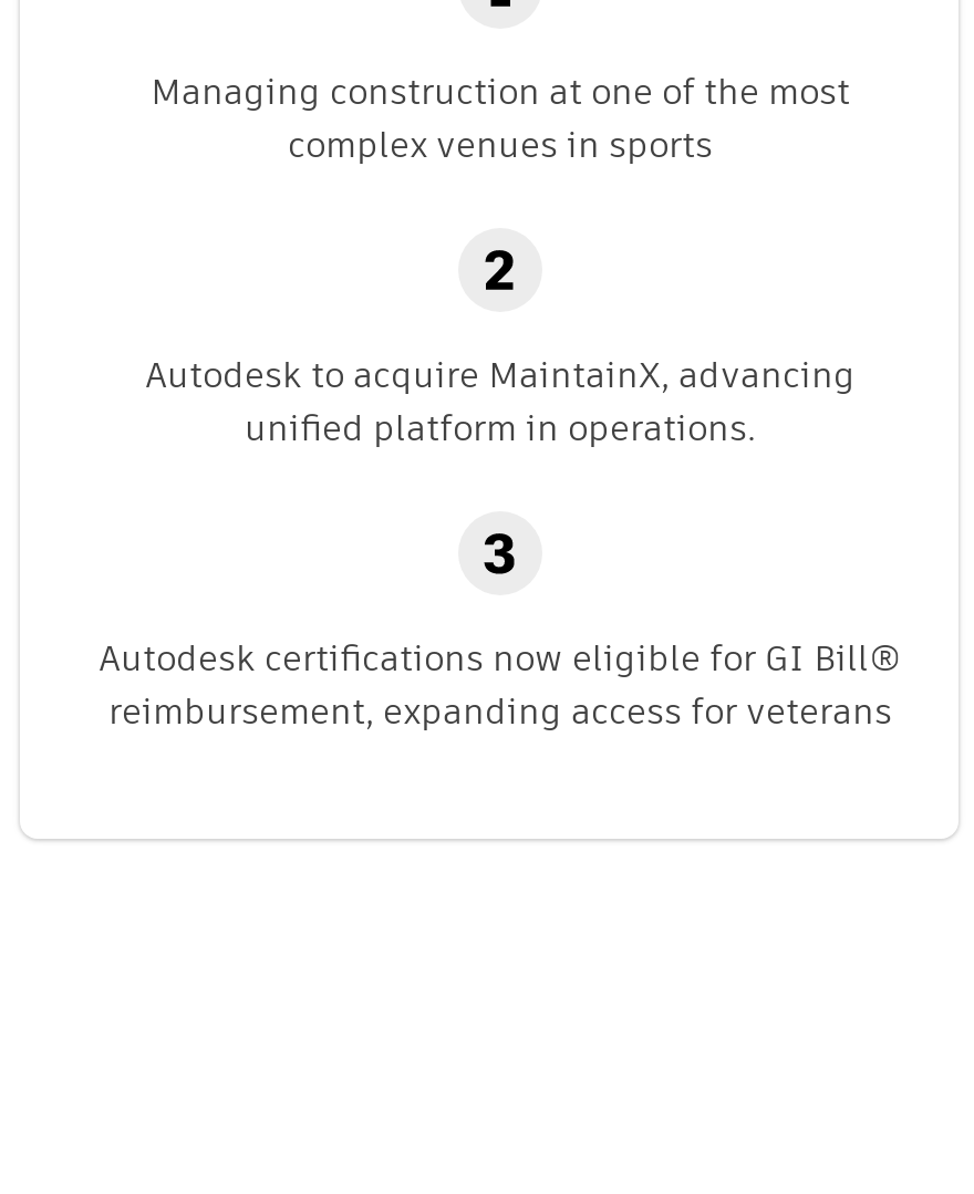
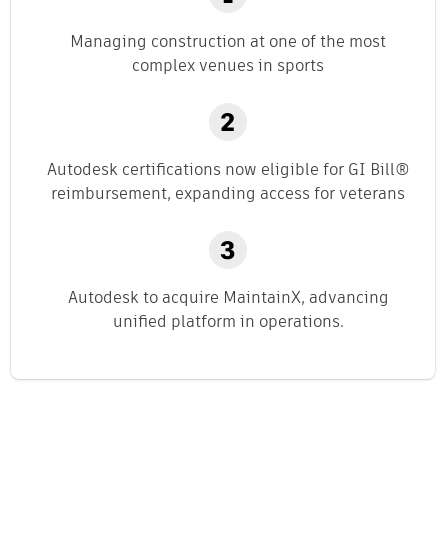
moved [145,349,856,453] -> [67,286,388,333]: Autodesk to acquire MaintainX, advancing | unified platform in operations.
moved [99,632,902,736] -> [46,158,409,205]: Autodesk certifications now eligible for GI Bill® | reimbursement, expanding access for veterans

